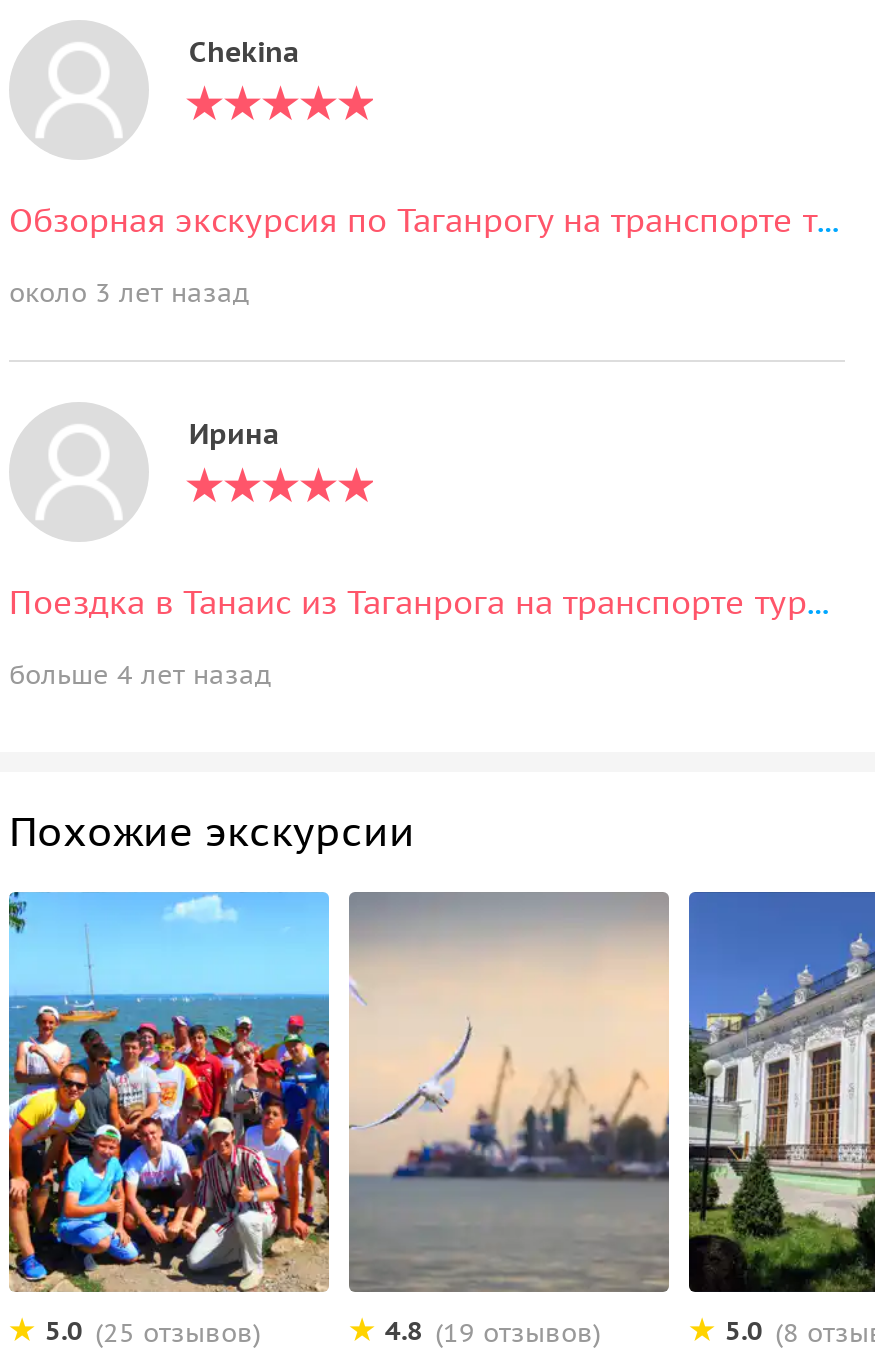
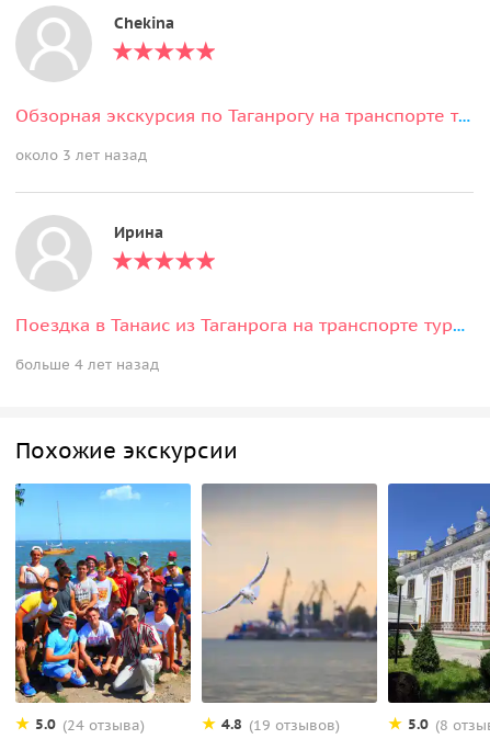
[45,1314,261,1349] 5.0 (25 отзывов) -> [35,715,145,734] 5.0 (24 отзыва)

